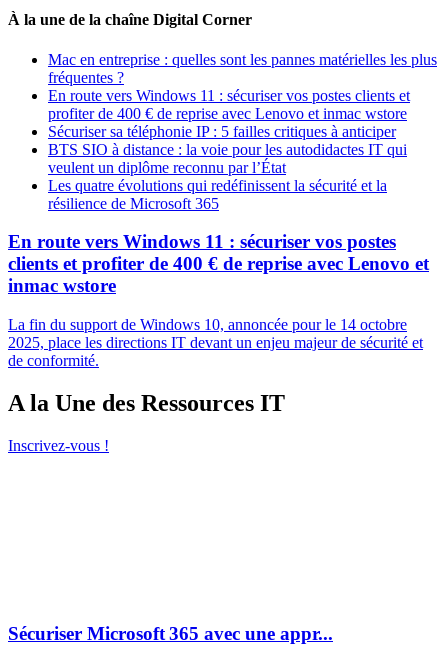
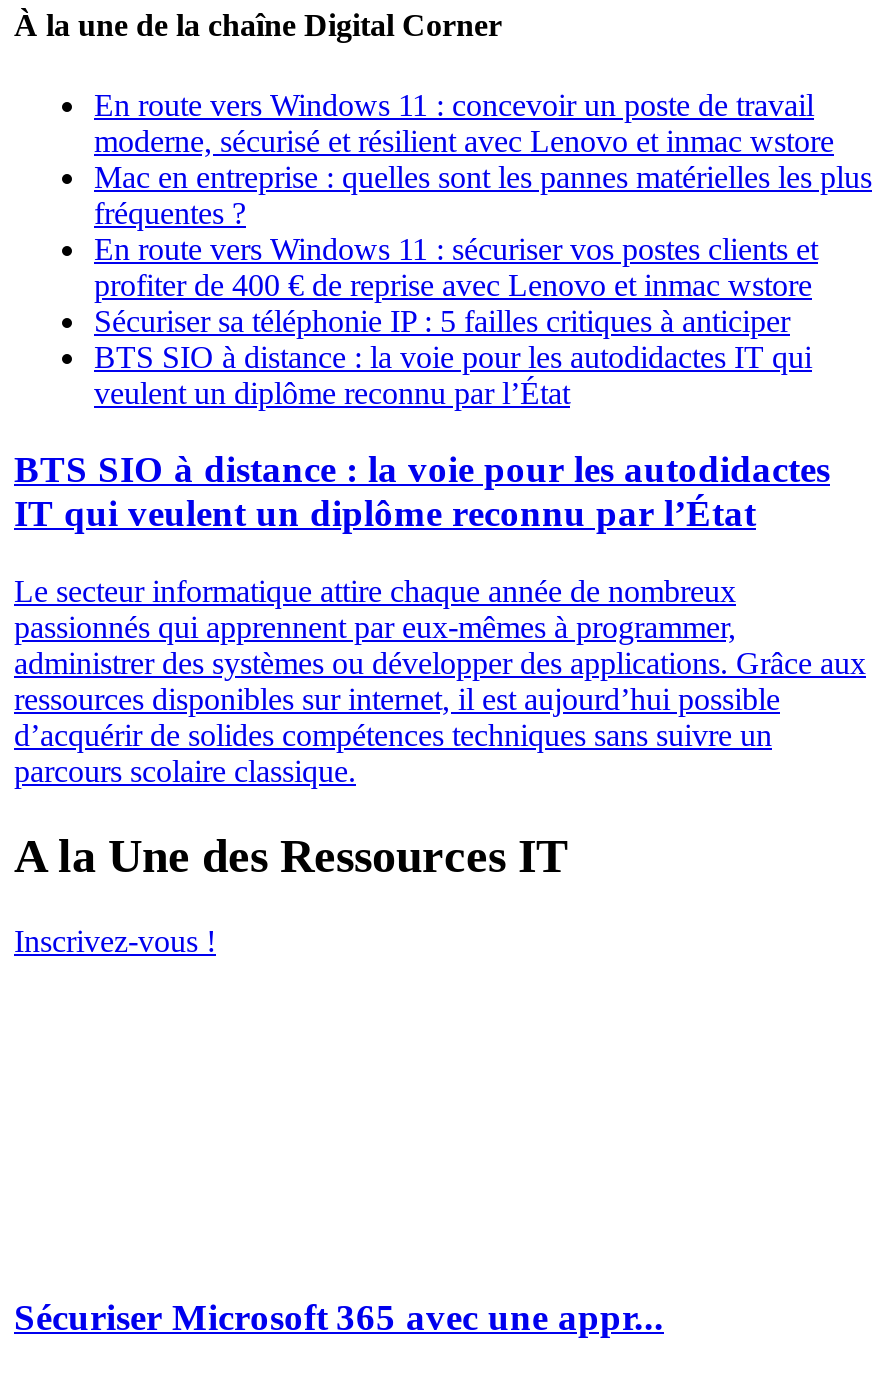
none -> [94,87,834,157] En route vers Windows 11 : concevoir un poste de travail | moderne, sécurisé et résilient avec Lenovo et inmac wstore
[8,177,429,369] Les quatre évolutions qui redéfinissent la sécurité et la | résilience de Microsoft 365 | En route vers Windows 11 : sécuriser vos postes | clients et profiter de 400 € de reprise avec Lenovo et | inmac wstore | La fin du support de Windows 10, annoncée pour le 14 octobre | 2025, place les directions IT devant un enjeu majeur de sécurité et | de conformité. -> [14,449,866,788] BTS SIO à distance : la voie pour les autodidactes | IT qui veulent un diplôme reconnu par l’État | Le secteur informatique attire chaque année de nombreux | passionnés qui apprennent par eux-mêmes à programmer, | administrer des systèmes ou développer des applications. Grâce aux | ressources disponibles sur internet, il est aujourd’hui possible | d’acquérir de solides compétences techniques sans suivre un | parcours scolaire classique.

